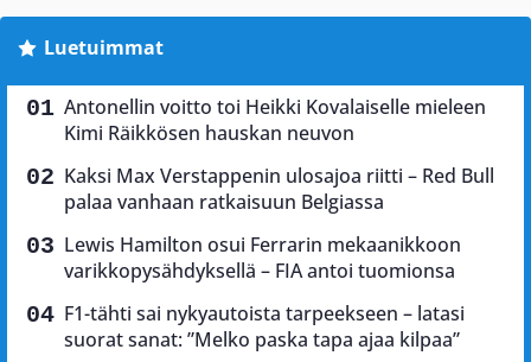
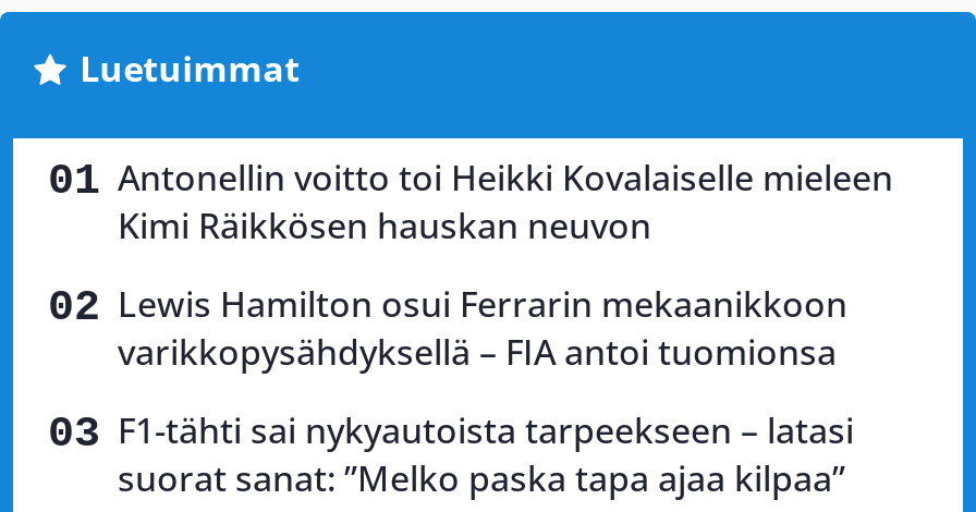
[64,162,494,215] Kaksi Max Verstappenin ulosajoa riitti – Red Bull | palaa vanhaan ratkaisuun Belgiassa -> none

